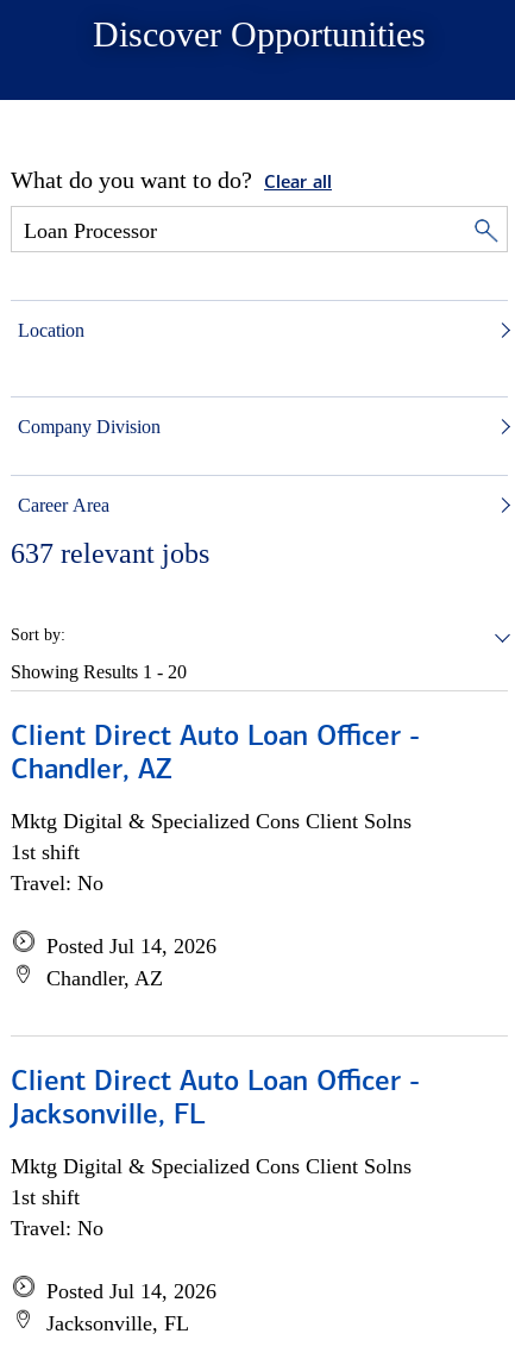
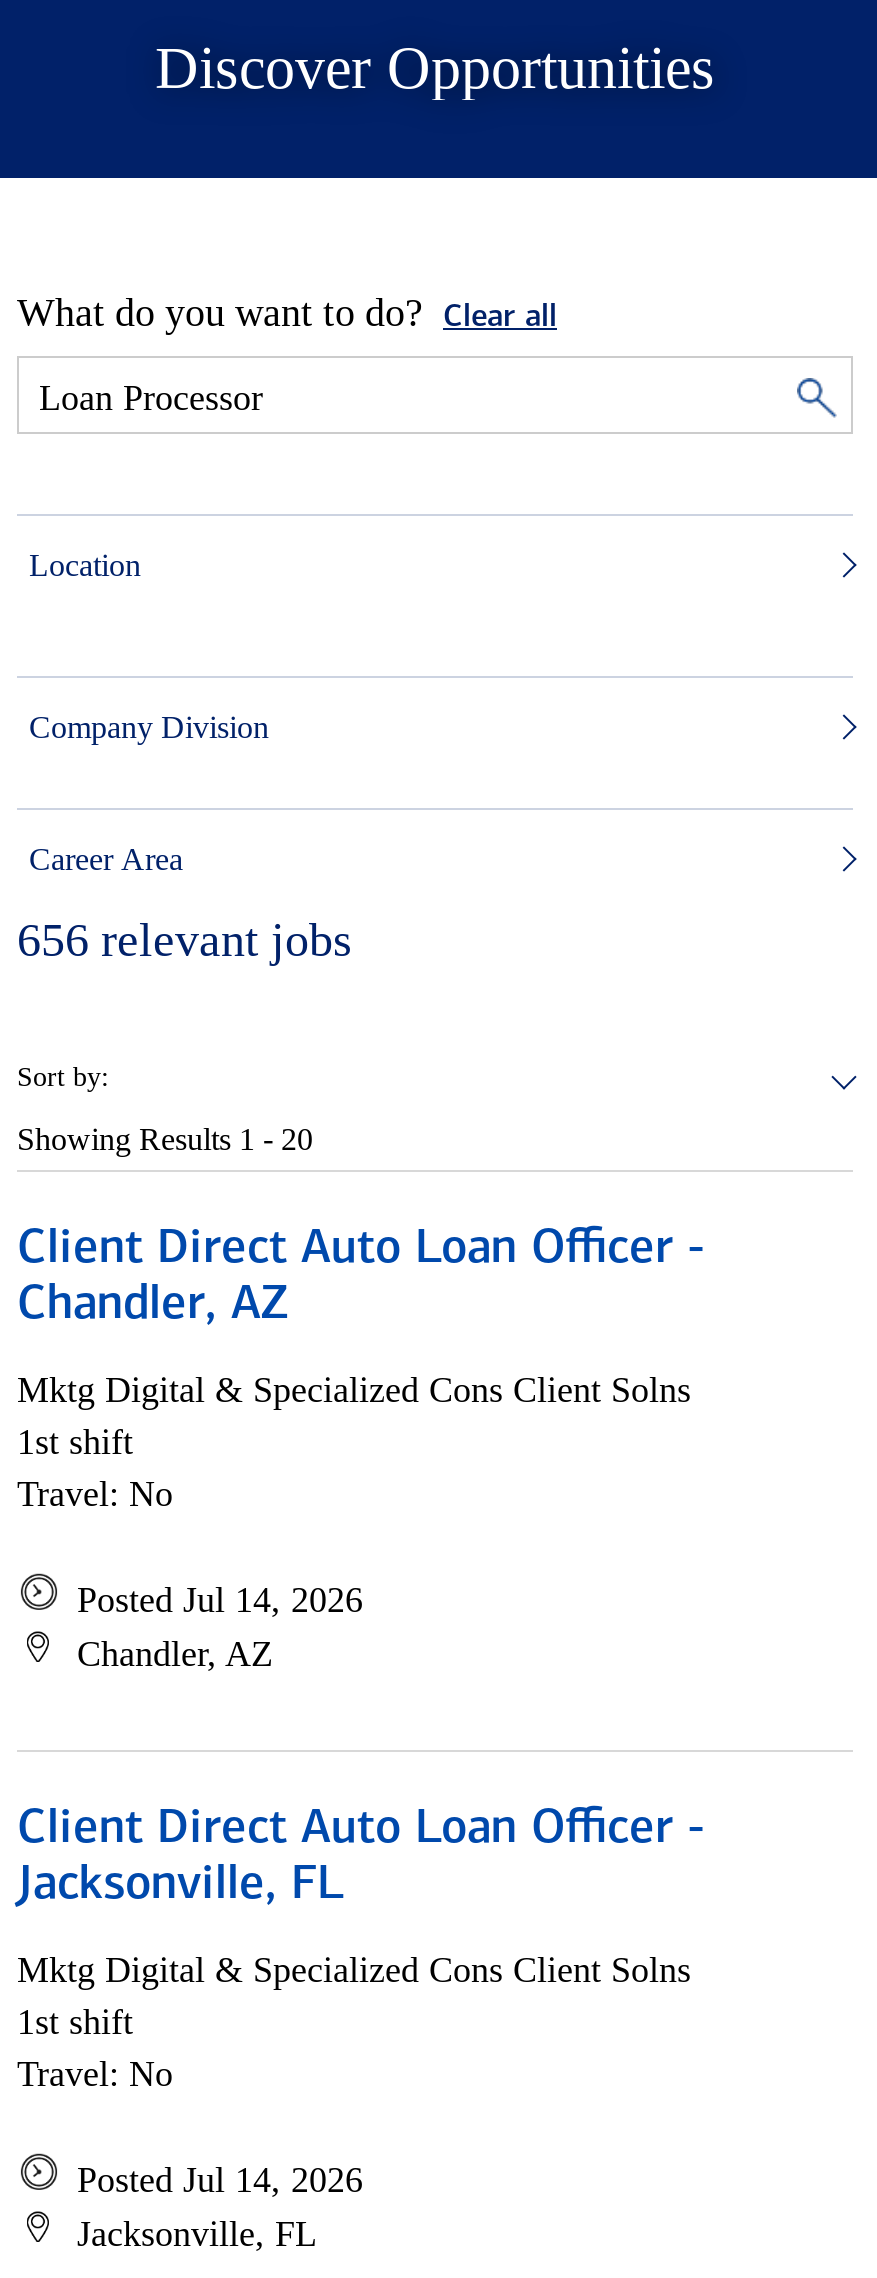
[11,538,209,569] 637 relevant jobs -> [17,914,351,966] 656 relevant jobs

